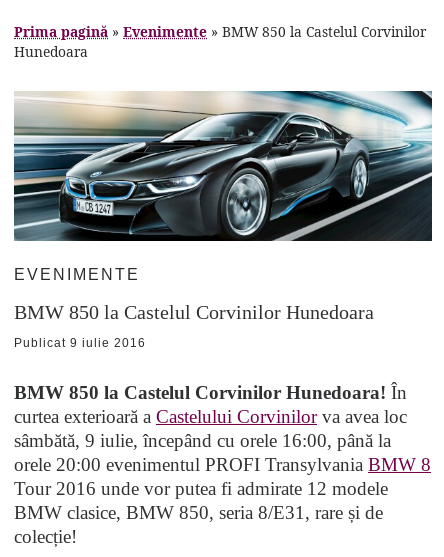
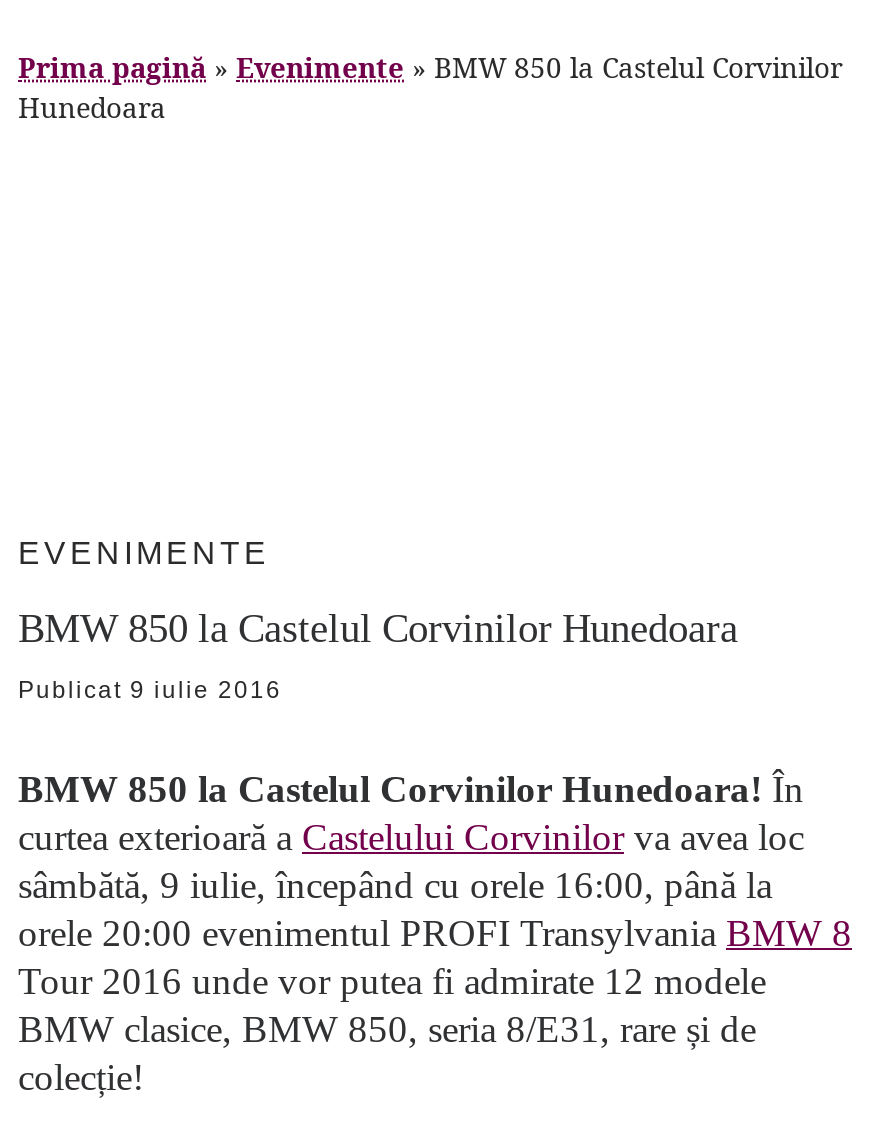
[13,90,433,242] [image] -> none

